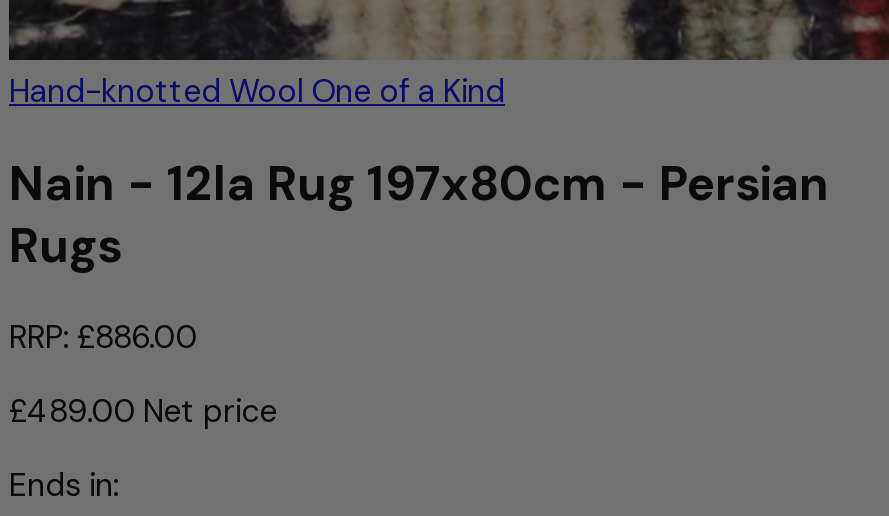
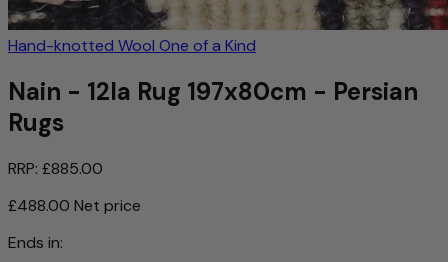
[9,316,197,358] RRP: £886.00 -> [8,158,103,179] RRP: £885.00
[9,390,277,432] £489.00 Net price -> [8,195,141,216] £488.00 Net price

